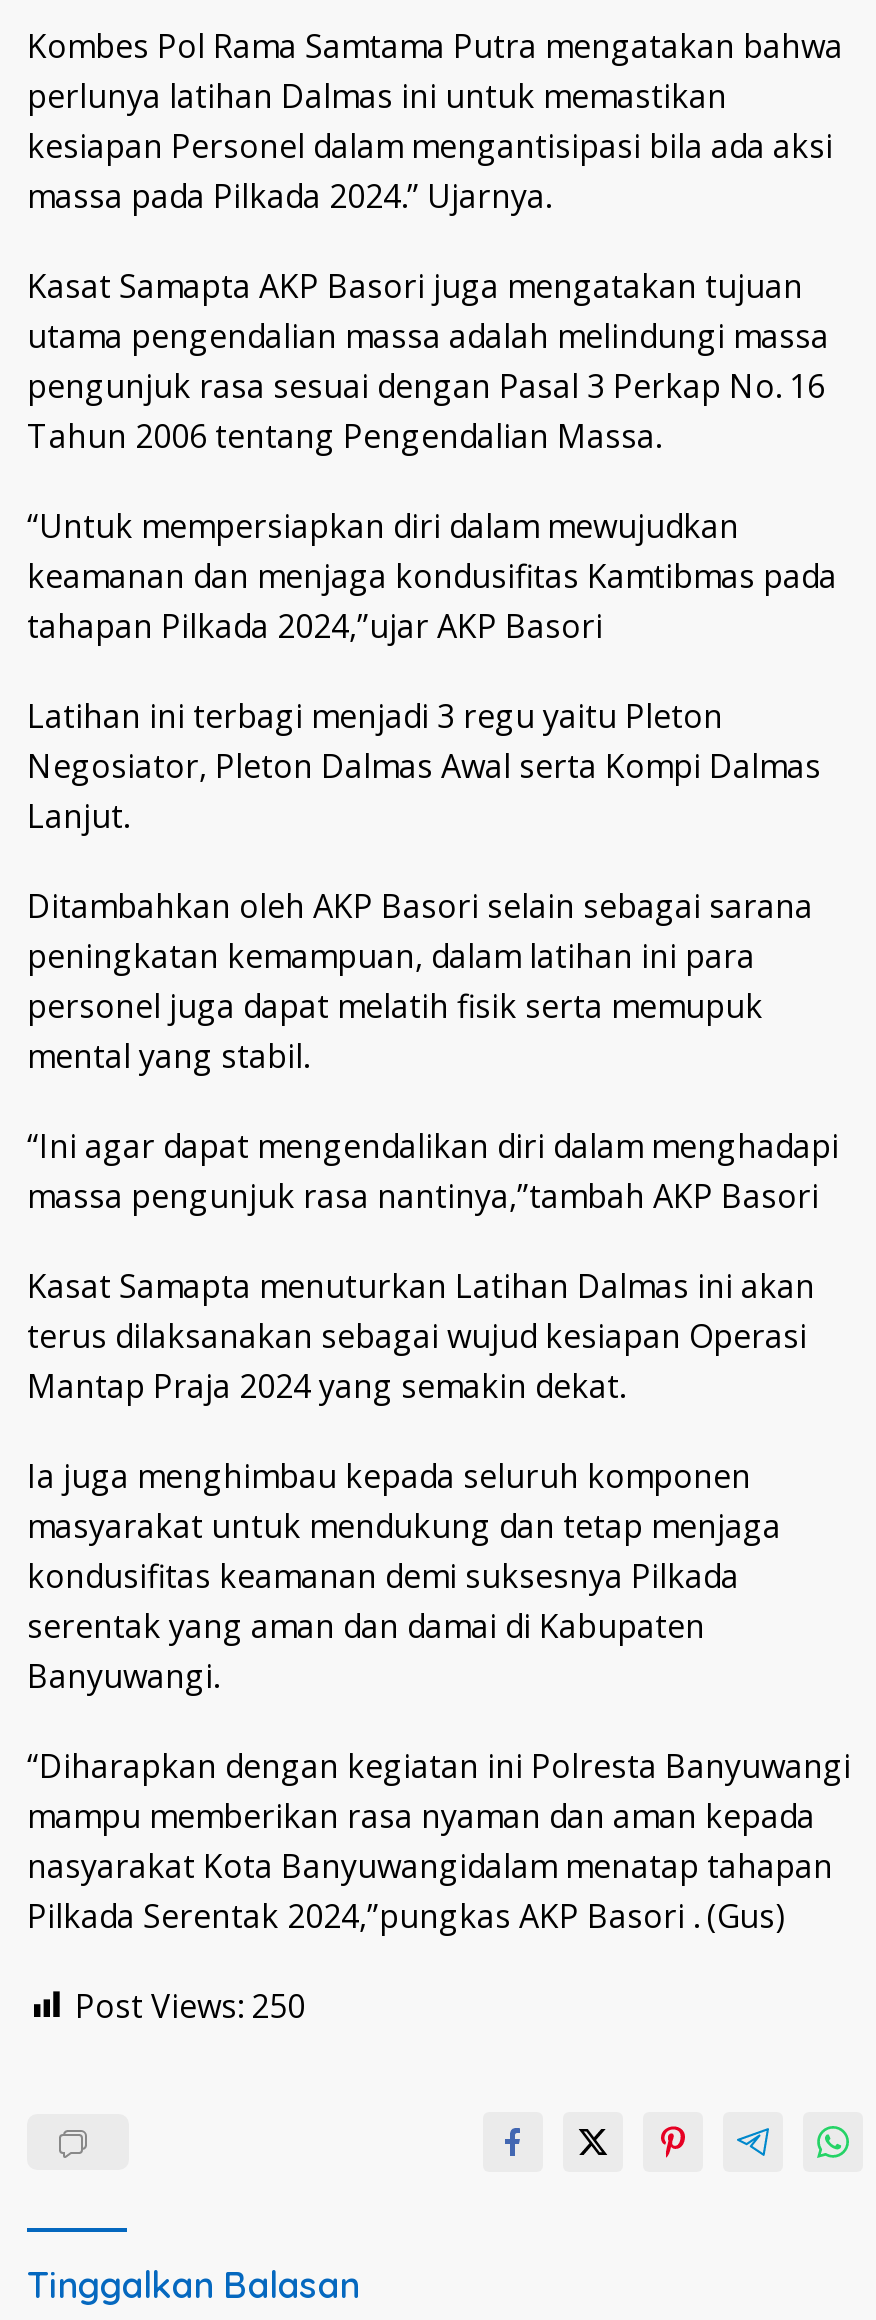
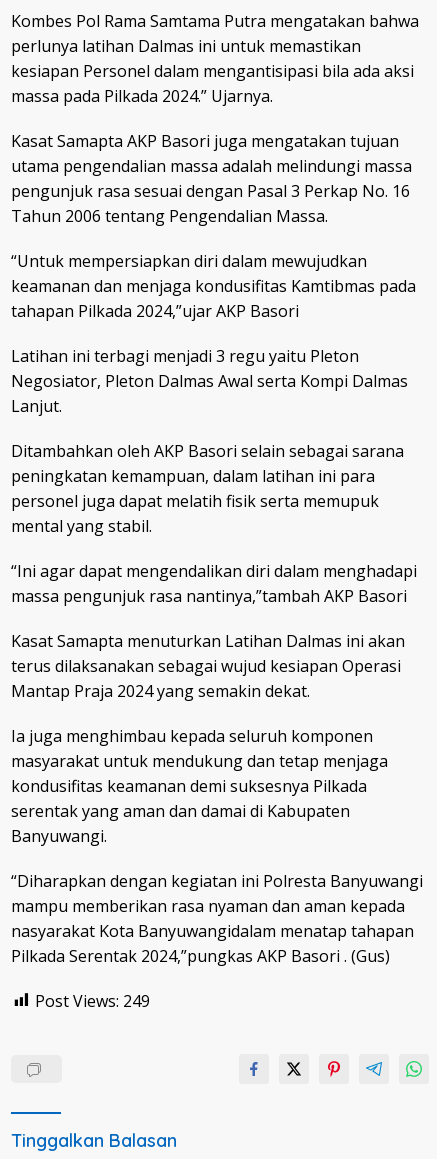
[75,1983,305,2027] Post Views: 250 -> [35,990,150,1012] Post Views: 249

